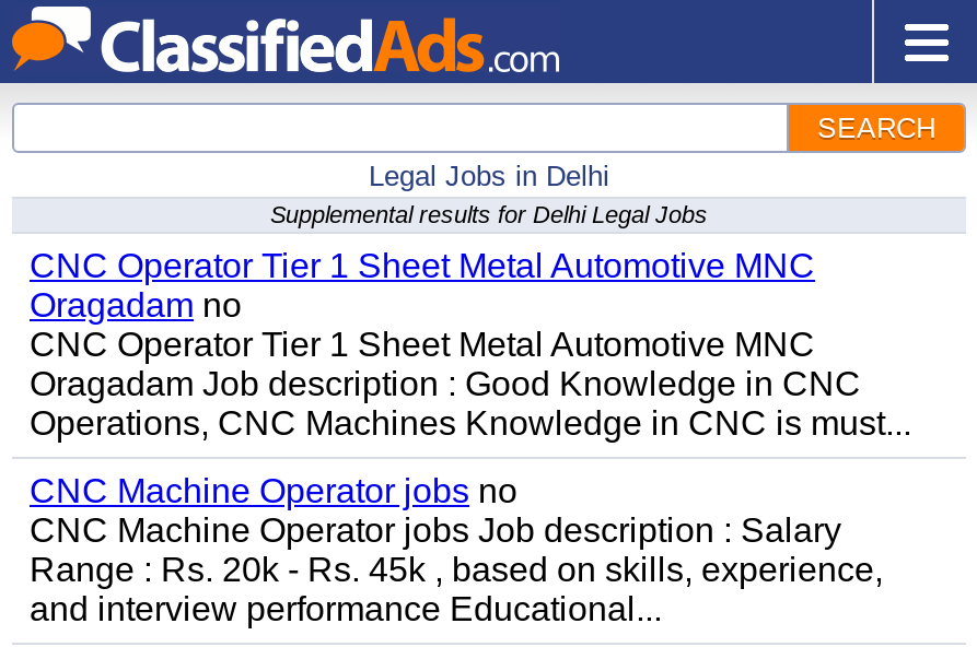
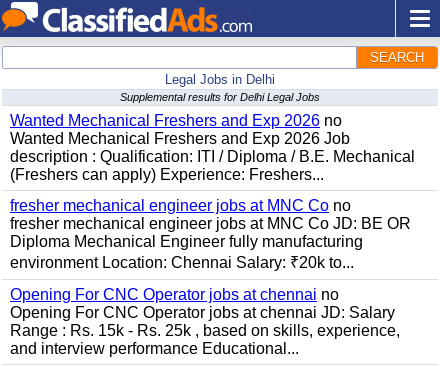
[30,247,911,588] CNC Operator Tier 1 Sheet Metal Automotive MNC | Oragadam no | CNC Operator Tier 1 Sheet Metal Automotive MNC | Oragadam Job description : Good Knowledge in CNC | Operations, CNC Machines Knowledge in CNC is must... | CNC Machine Operator jobs no | CNC Machine Operator jobs Job description : Salary | Range : Rs. 20k - Rs. 45k , based on skills, experience, -> [10,112,415,339] Wanted Mechanical Freshers and Exp 2026 no | Wanted Mechanical Freshers and Exp 2026 Job | description : Qualification: ITI / Diploma / B.E. Mechanical | (Freshers can apply) Experience: Freshers... | fresher mechanical engineer jobs at MNC Co no | fresher mechanical engineer jobs at MNC Co JD: BE OR | Diploma Mechanical Engineer fully manufacturing | environment Location: Chennai Salary: ₹20k to... | Opening For CNC Operator jobs at chennai no | Opening For CNC Operator jobs at chennai JD: Salary | Range : Rs. 15k - Rs. 25k , based on skills, experience,

